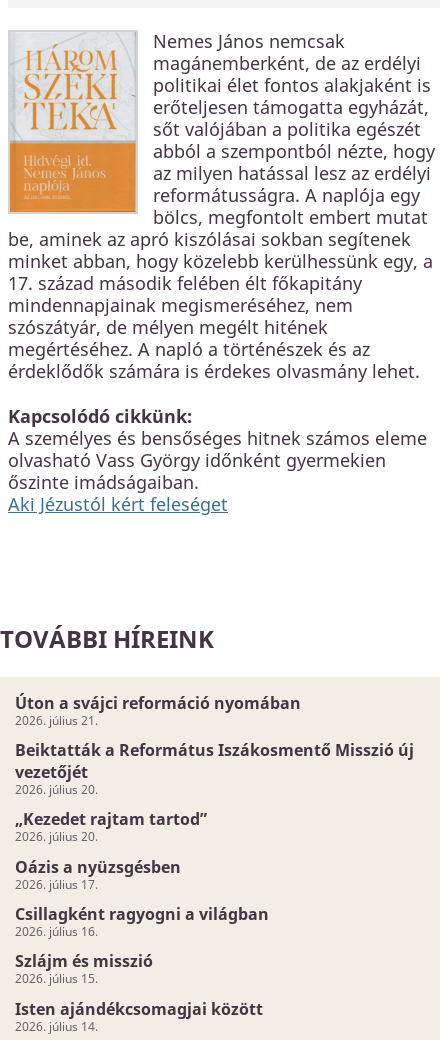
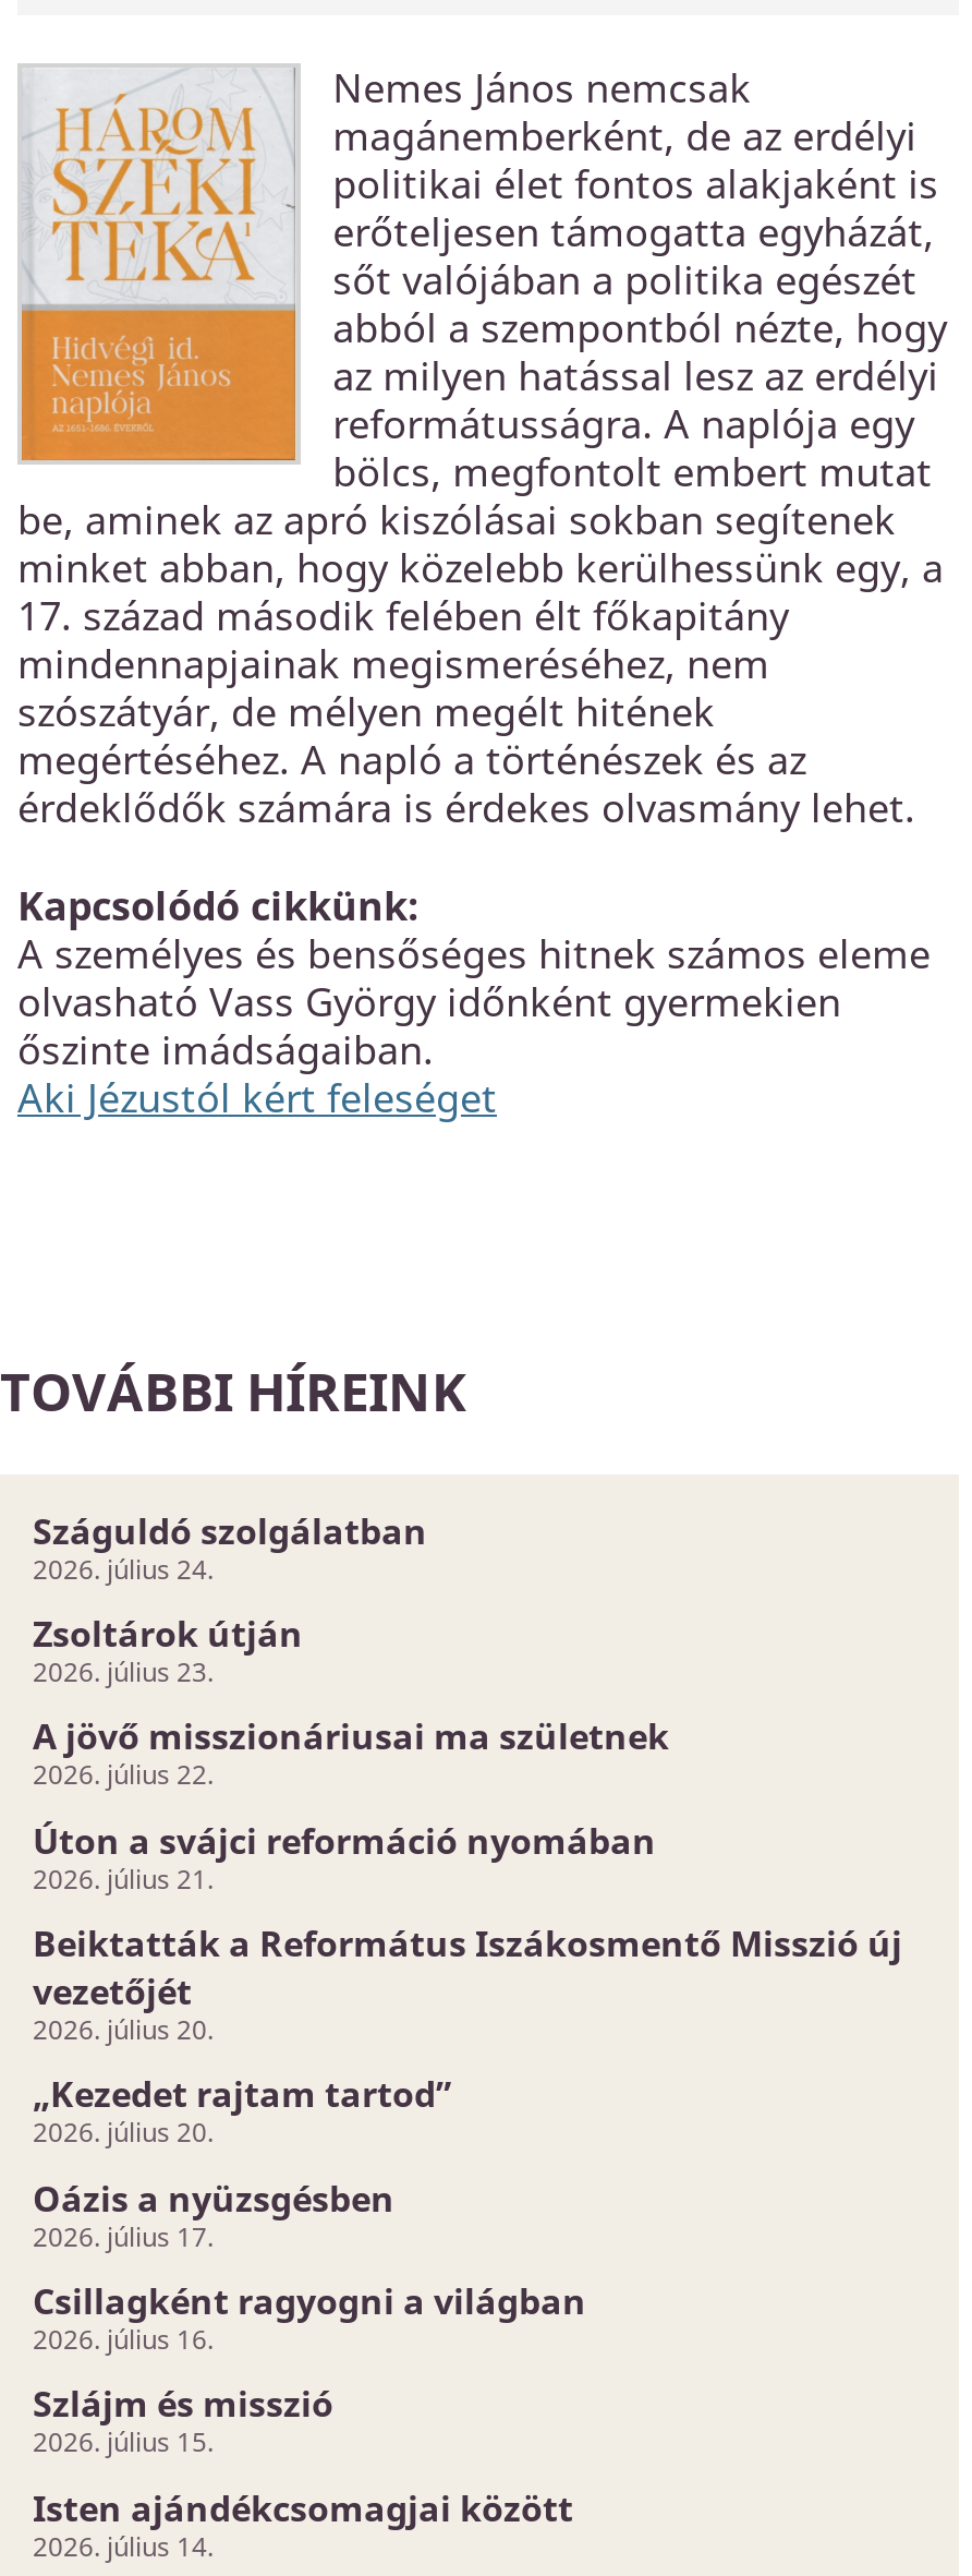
none -> [33,1507,669,1794] Száguldó szolgálatban | 2026. július 24. | Zsoltárok útján | 2026. július 23. | A jövő misszionáriusai ma születnek | 2026. július 22.

